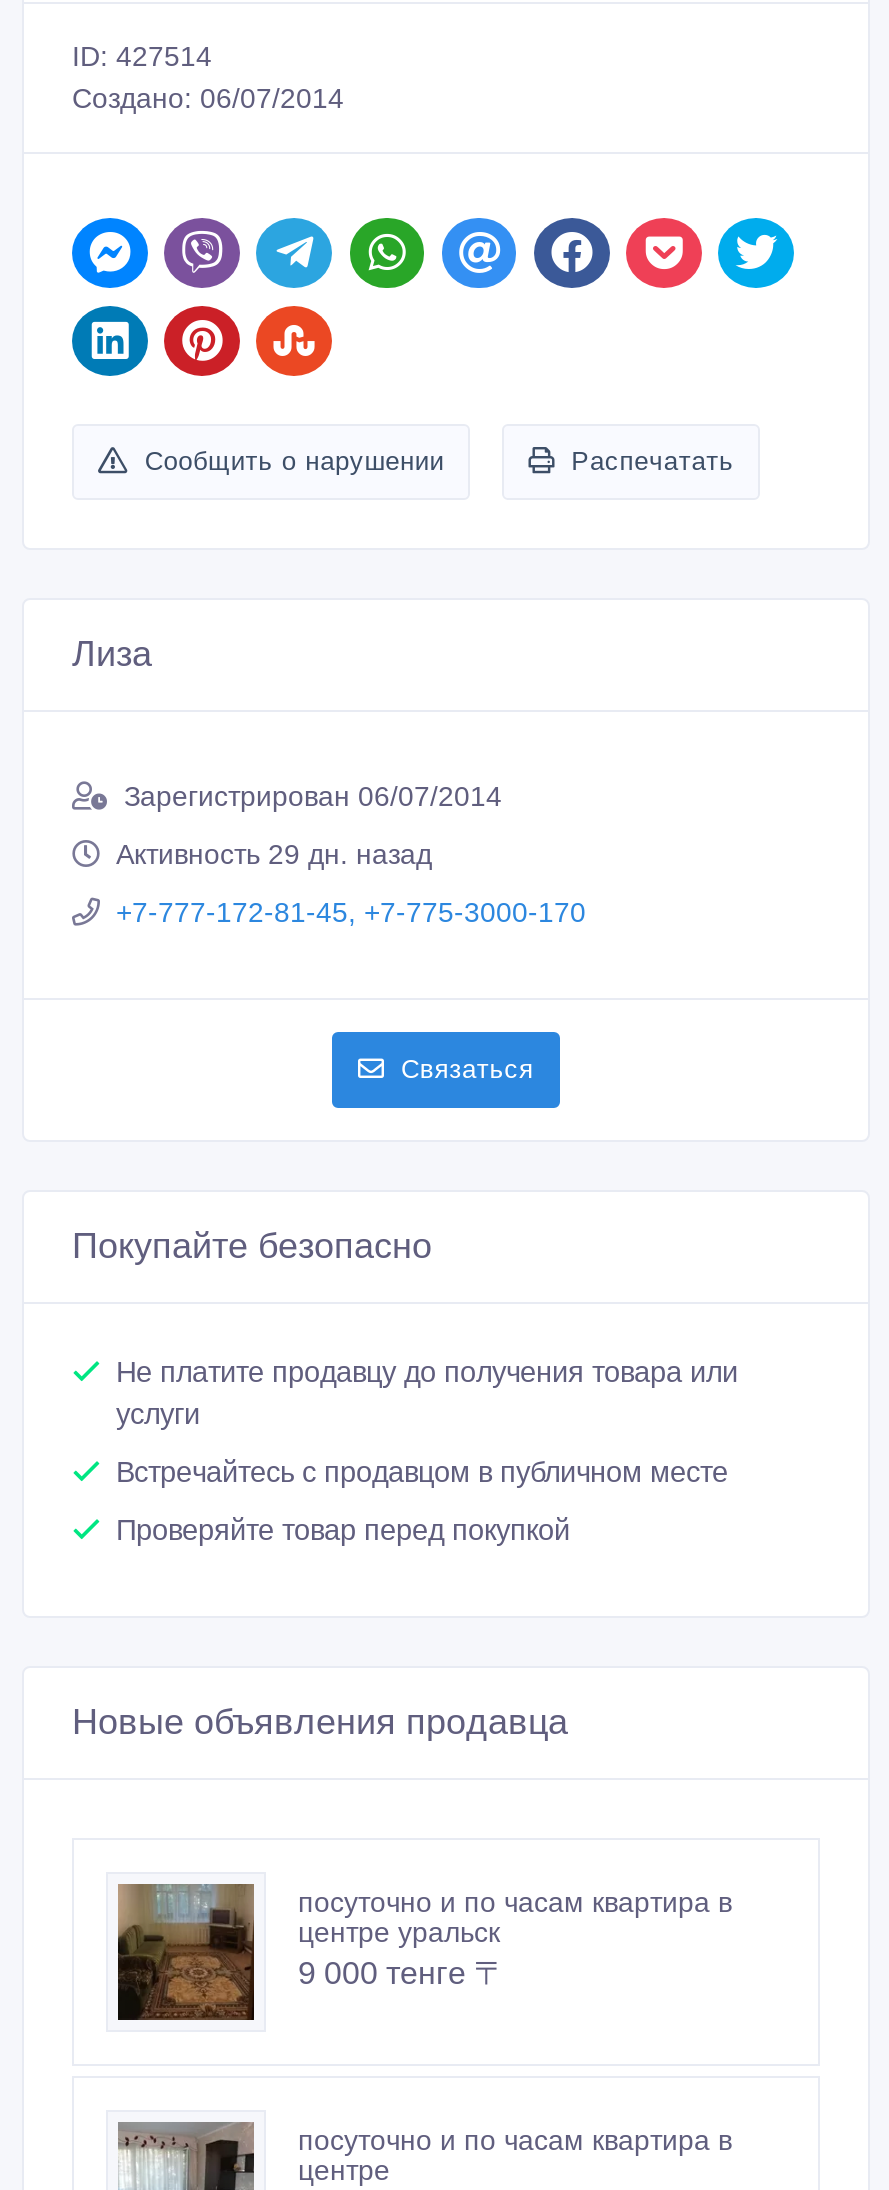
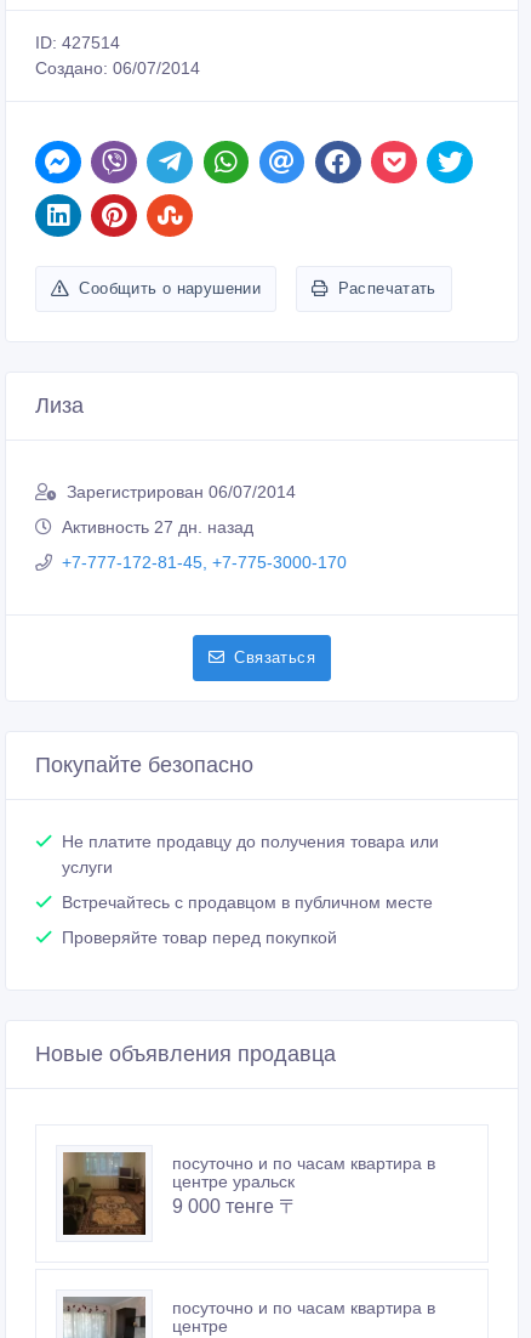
[116,837,432,869] Активность 29 дн. назад -> [62,517,253,536] Активность 27 дн. назад

